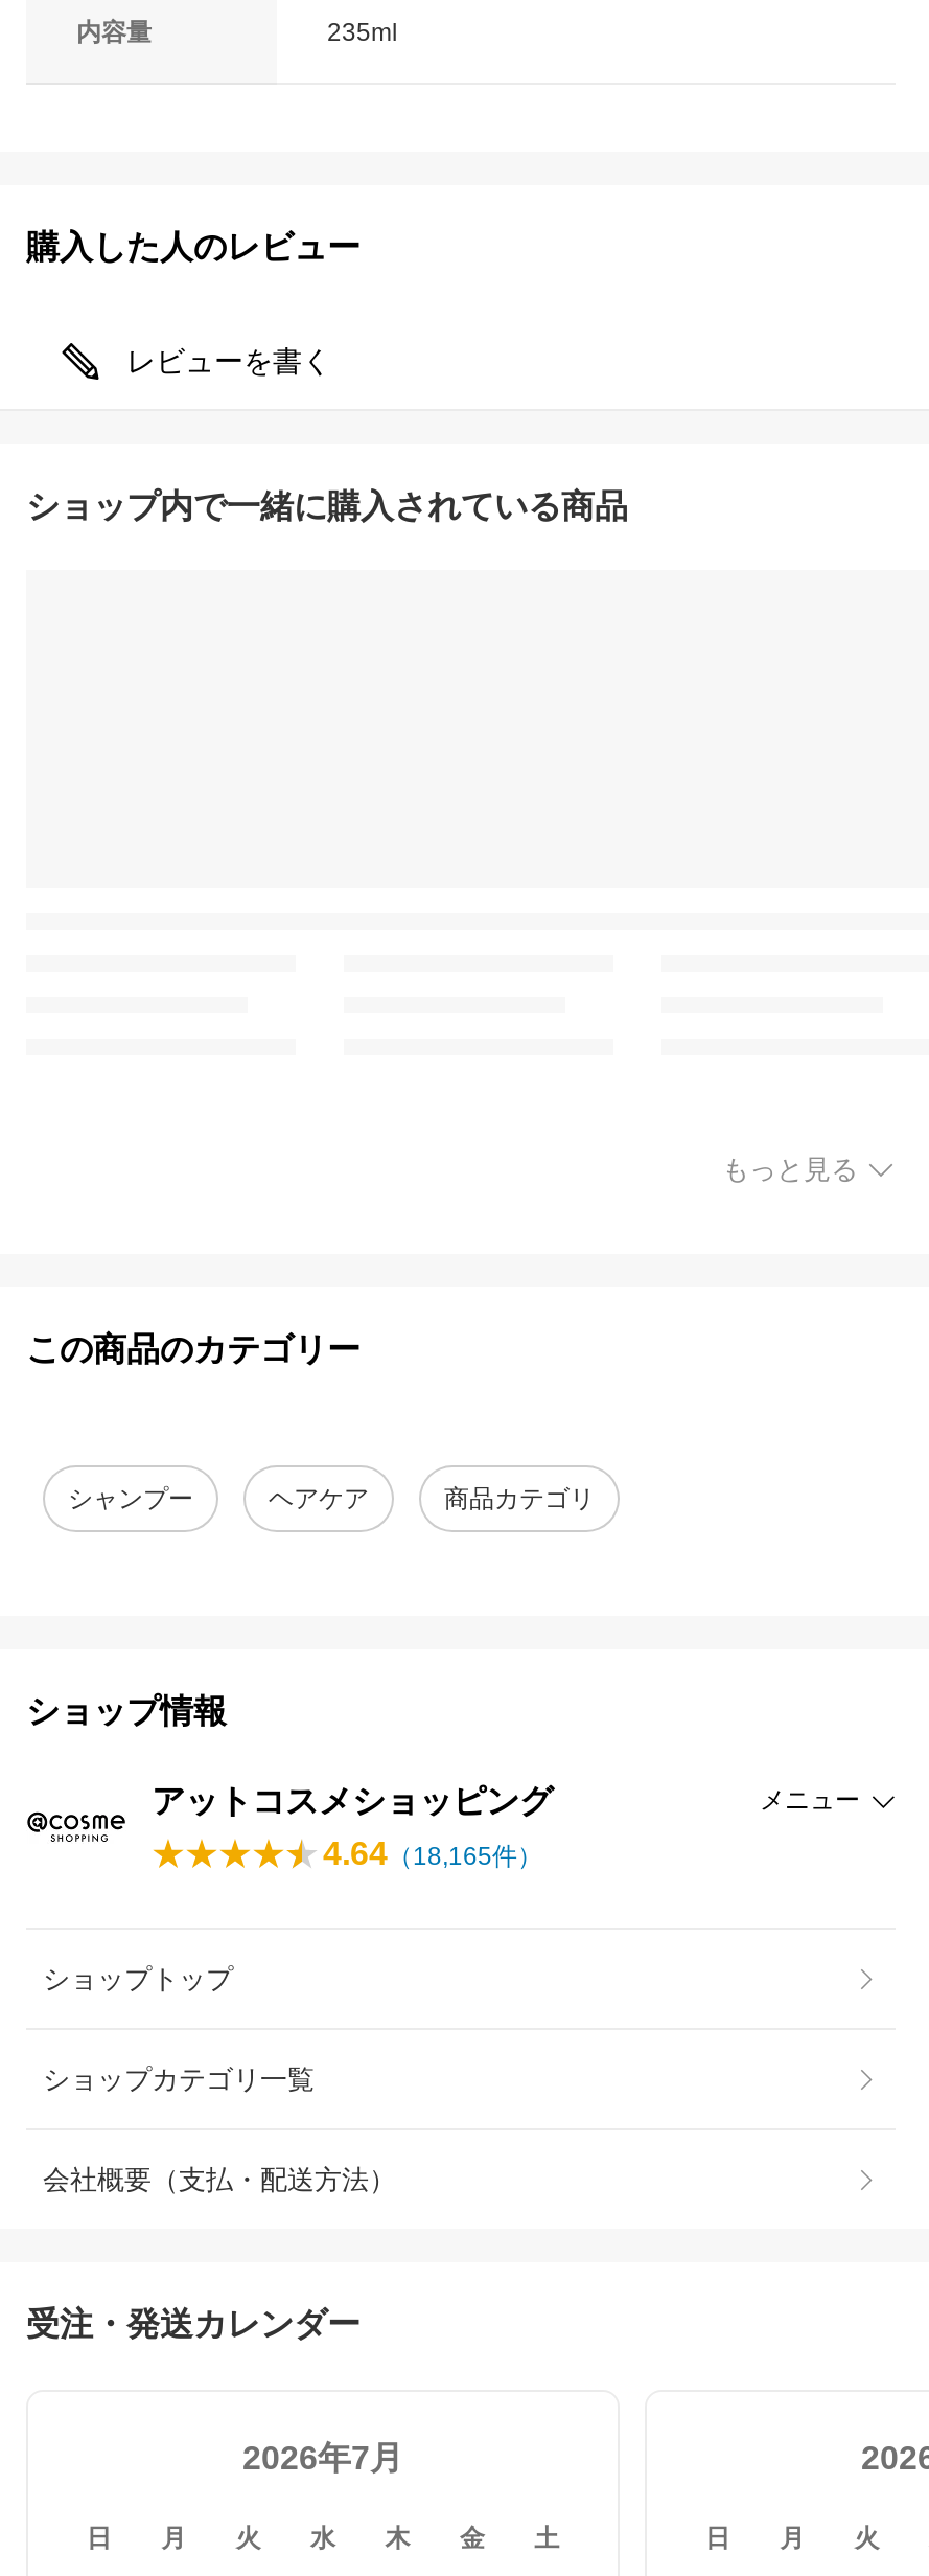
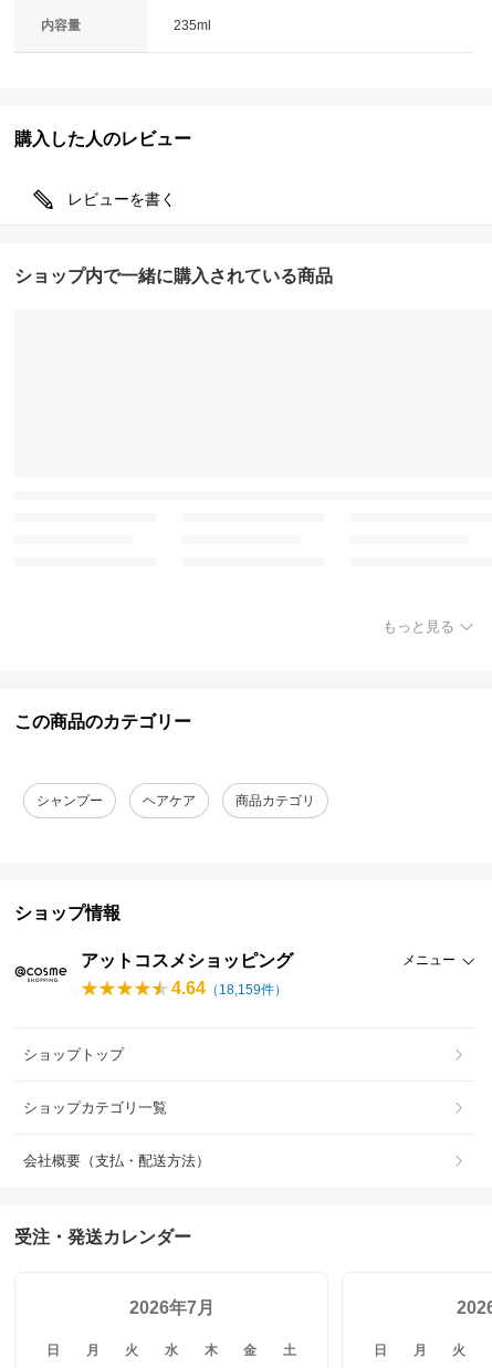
[323,1836,542,1871] 4.64（18,165件） -> [171,979,287,998] 4.64（18,159件）

